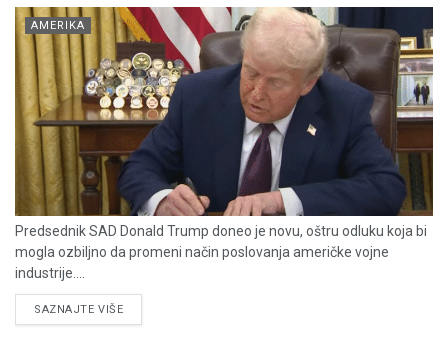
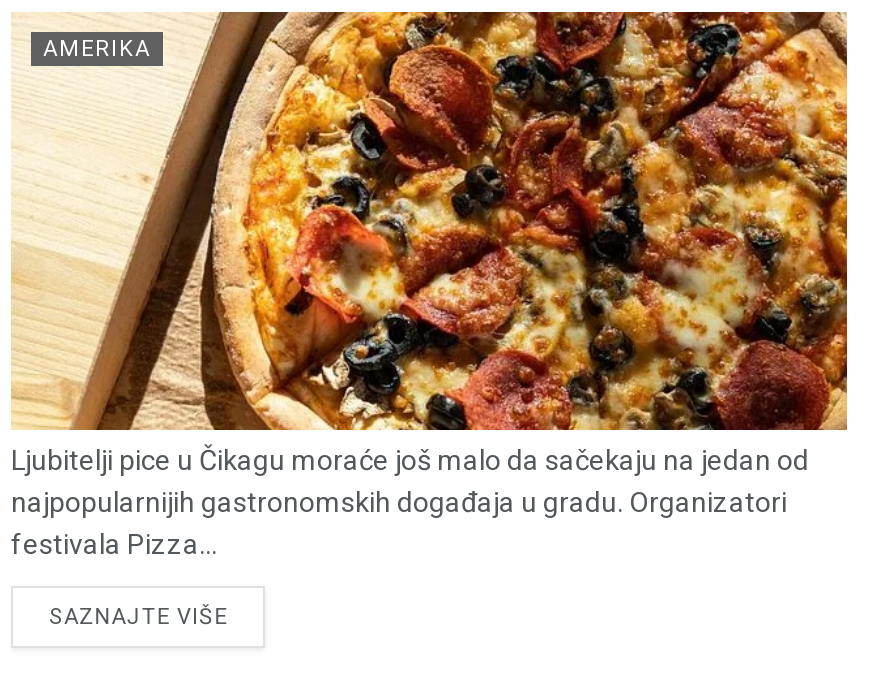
[14,6,434,280] [image] | Predsednik SAD Donald Trump doneo je novu, oštru odluku koja bi | mogla ozbiljno da promeni način poslovanja američke vojne | industrije.... -> [11,10,849,559] [image] | Ljubitelji pice u Čikagu moraće još malo da sačekaju na jedan od | najpopularnijih gastronomskih događaja u gradu. Organizatori | festivala Pizza...

